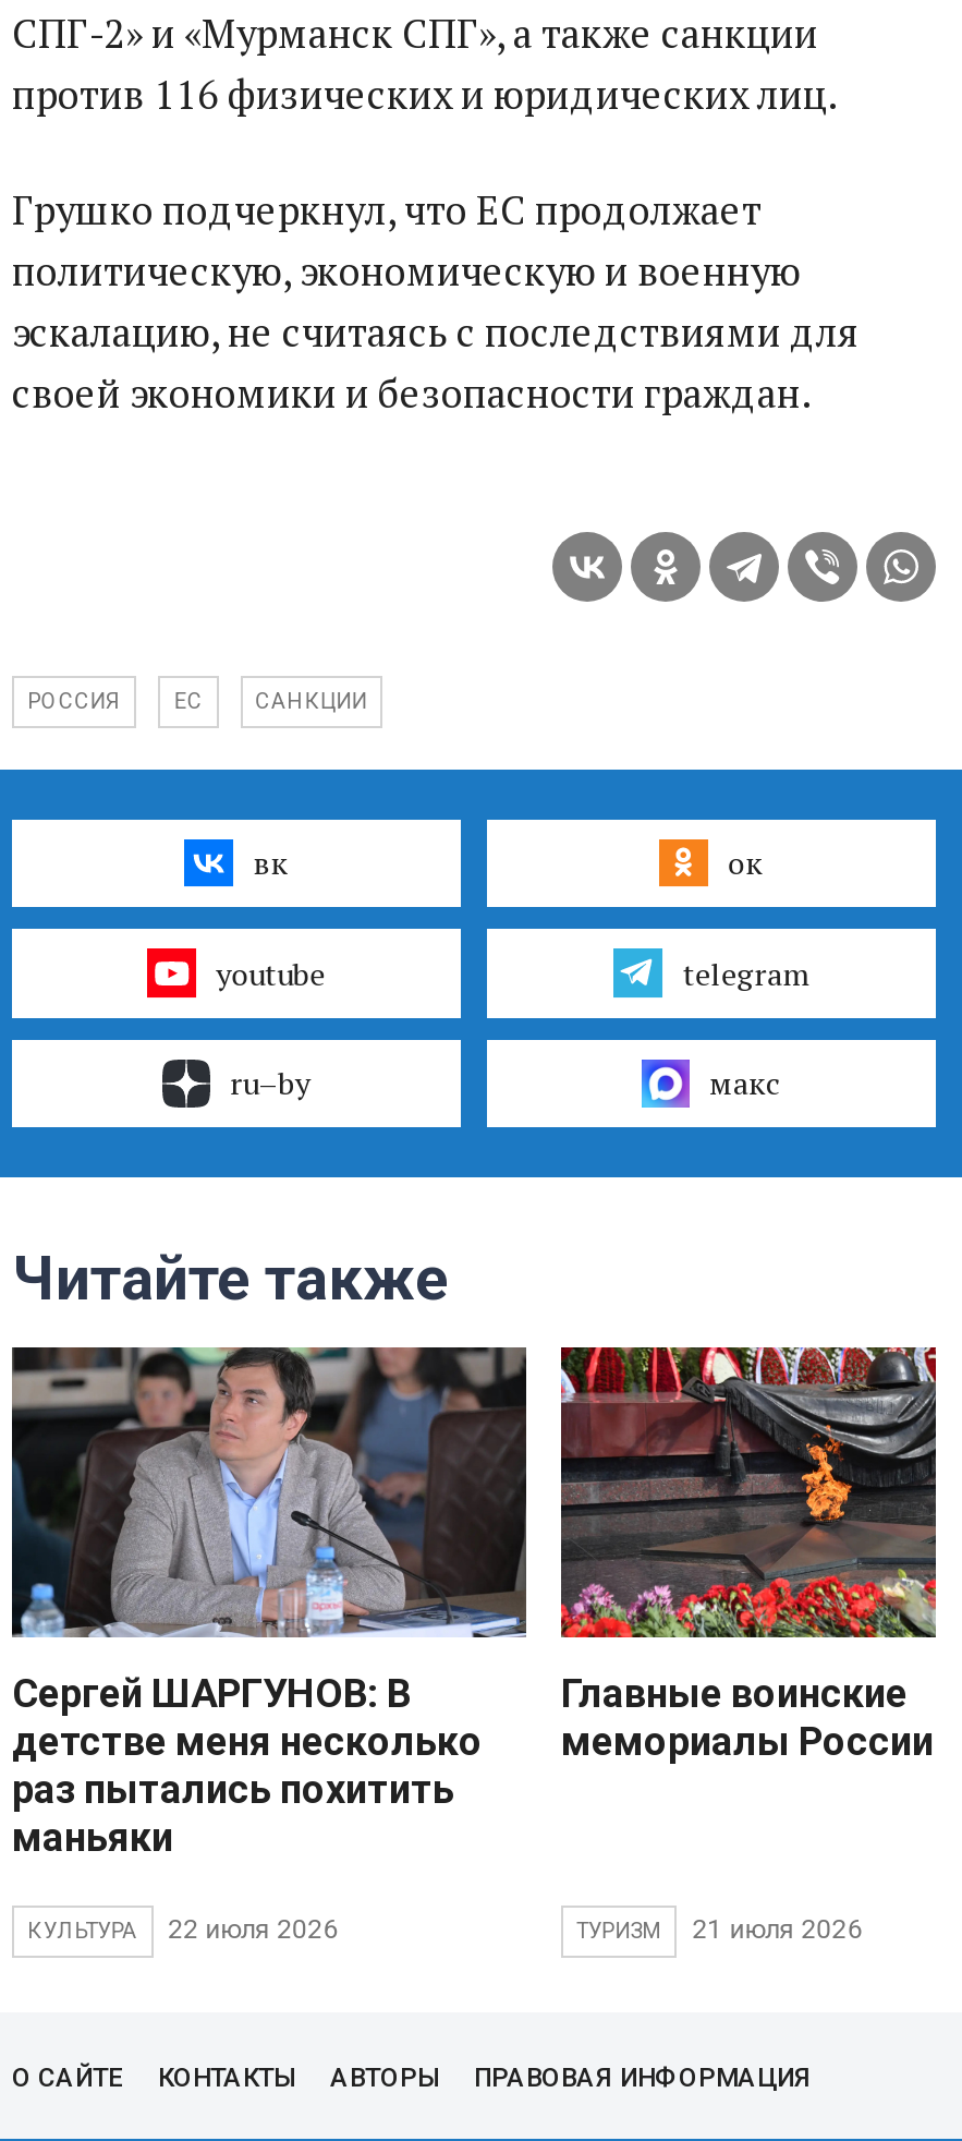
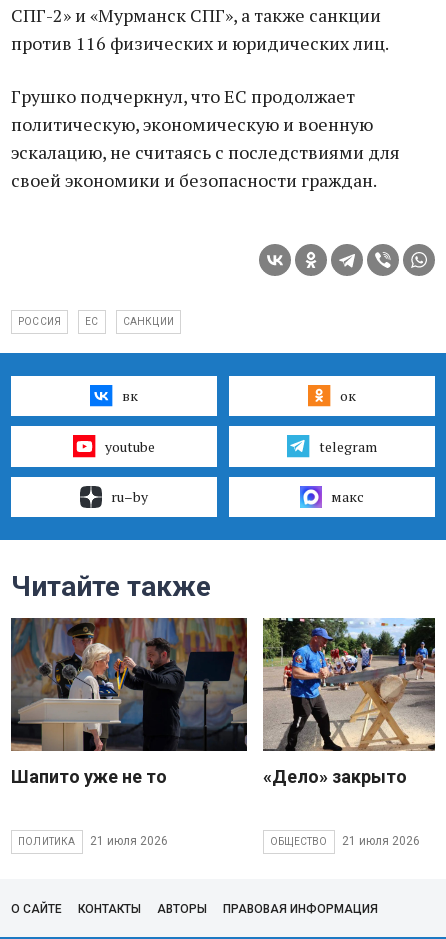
[12,1345,526,1859] [image] | Сергей ШАРГУНОВ: В | детстве меня несколько | раз пытались похитить | маньяки -> [11,617,247,787] [image] | Шапито уже не то
[559,1345,938,1640] [image] -> [262,617,435,714] [image]
[561,1670,934,1763] Главные воинские | мемориалы России -> [263,766,407,787] «Дело» закрыто
[27,1915,338,1945] КУЛЬТУРА | 22 июля 2026 -> [18,834,168,848] ПОЛИТИКА | 21 июля 2026
[576,1918,662,1942] ТУРИЗМ -> [270,836,328,847] ОБЩЕСТВО

